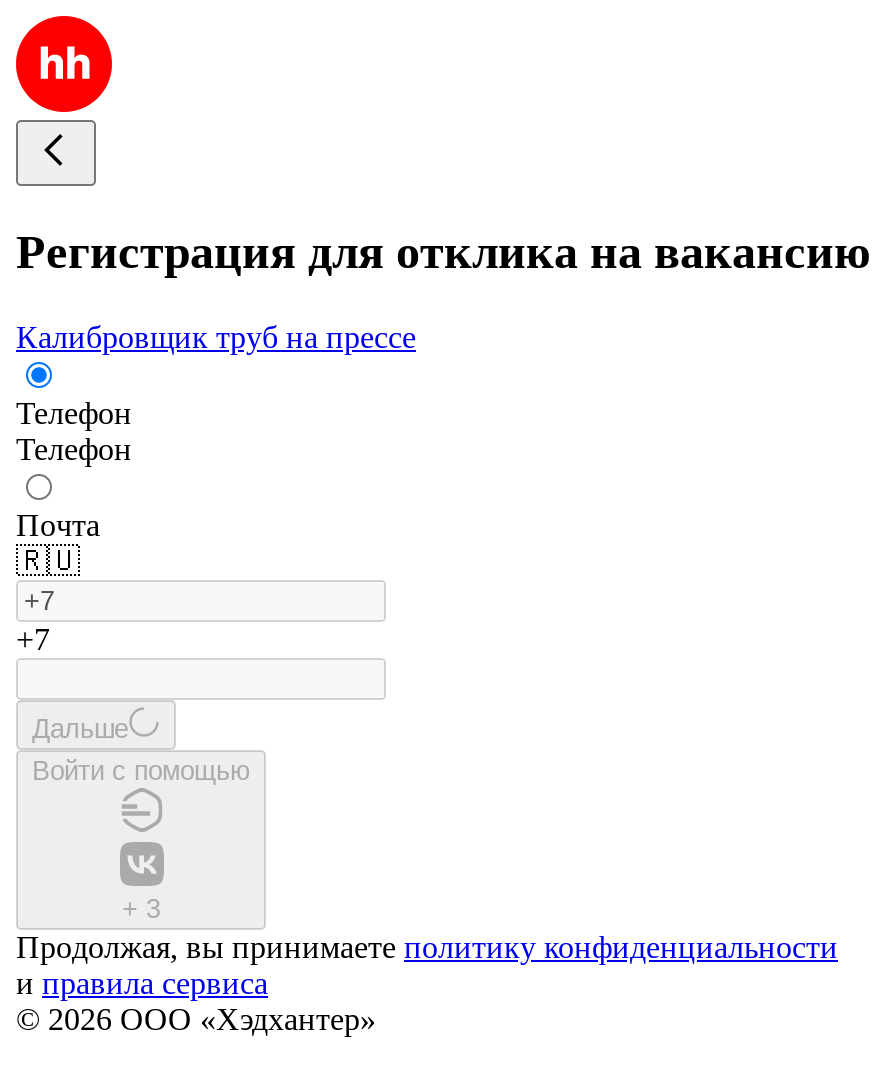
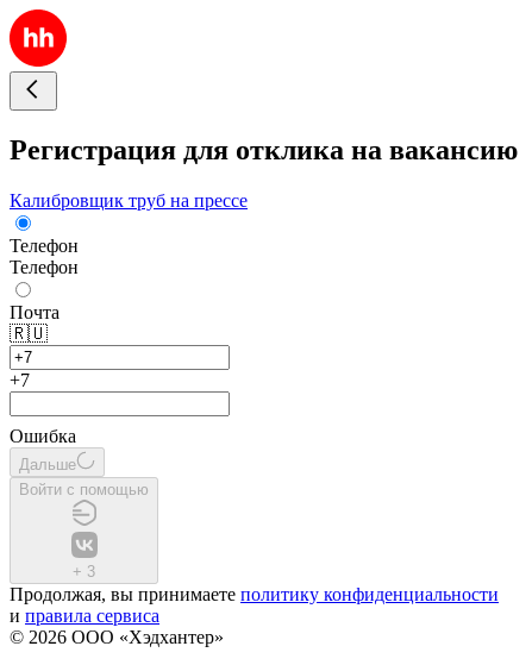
none -> [10,426,76,446] Ошибка

